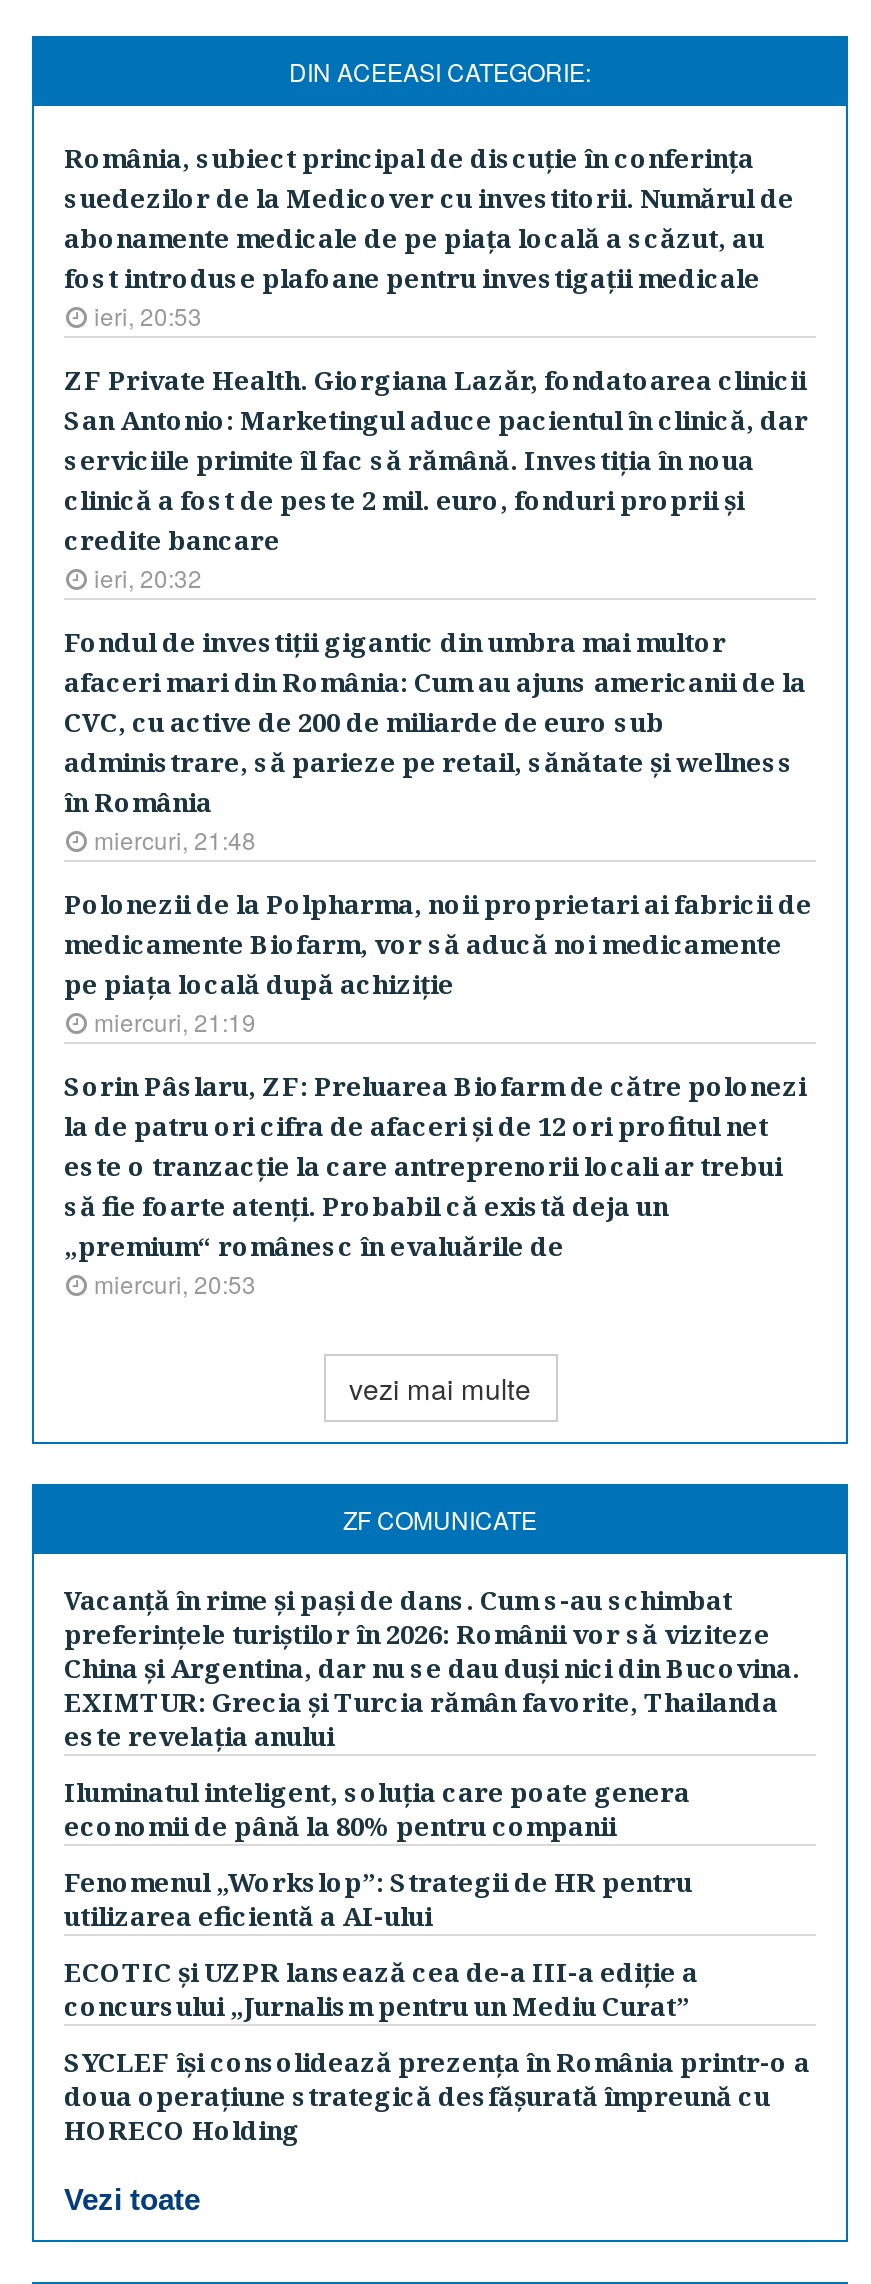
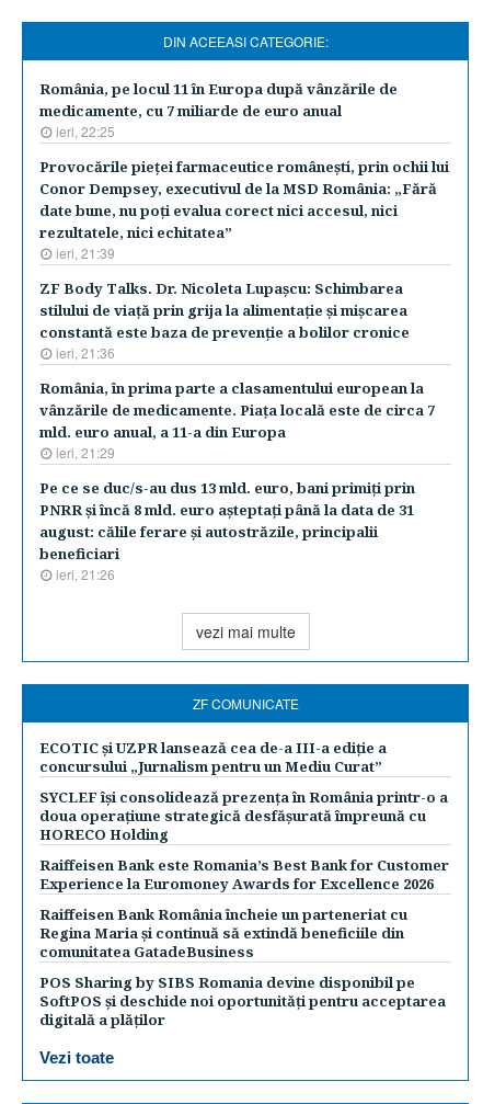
[64,140,794,332] România, subiect principal de discuţie în conferinţa | suedezilor de la Medicover cu investitorii. Numărul de | abonamente medicale de pe piaţa locală a scăzut, au | fost introduse plafoane pentru investigaţii medicale | ieri, 20:53 -> [39,79,398,140] România, pe locul 11 în Europa după vânzările de | medicamente, cu 7 miliarde de euro anual | ieri, 22:25
[64,362,808,594] ZF Private Health. Giorgiana Lazăr, fondatoarea clinicii | San Antonio: Marketingul aduce pacientul în clinică, dar | serviciile primite îl fac să rămână. Investiţia în noua | clinică a fost de peste 2 mil. euro, fonduri proprii şi | credite bancare | ieri, 20:32 -> [39,157,449,262] Provocările pieţei farmaceutice româneşti, prin ochii lui | Conor Dempsey, executivul de la MSD România: „Fără | date bune, nu poţi evalua corect nici accesul, nici | rezultatele, nici echitatea” | ieri, 21:39
[64,624,806,856] Fondul de investiţii gigantic din umbra mai multor | afaceri mari din România: Cum au ajuns americanii de la | CVC, cu active de 200 de miliarde de euro sub | administrare, să parieze pe retail, sănătate şi wellness | în România | miercuri, 21:48 -> [39,278,410,362] ZF Body Talks. Dr. Nicoleta Lupaşcu: Schimbarea | stilului de viaţă prin grija la alimentaţie şi mişcarea | constantă este baza de prevenţie a bolilor cronice | ieri, 21:36
[64,886,812,1038] Polonezii de la Polpharma, noii proprietari ai fabricii de | medicamente Biofarm, vor să aducă noi medicamente | pe piaţa locală după achiziţie | miercuri, 21:19 -> [39,378,435,462] România, în prima parte a clasamentului european la | vânzările de medicamente. Piaţa locală este de circa 7 | mld. euro anual, a 11-a din Europa | ieri, 21:29
[64,1068,806,1300] Sorin Pâslaru, ZF: Preluarea Biofarm de către polonezi | la de patru ori cifra de afaceri şi de 12 ori profitul net | este o tranzacţie la care antreprenorii locali ar trebui | să fie foarte atenţi. Probabil că există deja un | „premium“ românesc în evaluările de | miercuri, 20:53 -> [39,478,415,583] Pe ce se duc/s-au dus 13 mld. euro, bani primiţi prin | PNRR şi încă 8 mld. euro aşteptaţi până la data de 31 | august: călile ferare şi autostrăzile, principalii | beneficiari | ieri, 21:26
[64,1582,800,1934] Vacanță în rime și pași de dans. Cum s-au schimbat | preferințele turiștilor în 2026: Românii vor să viziteze | China și Argentina, dar nu se dau duși nici din Bucovina. | EXIMTUR: Grecia și Turcia rămân favorite, Thailanda | este revelația anului | Iluminatul inteligent, soluția care poate genera | economii de până la 80% pentru companii | Fenomenul „Workslop”: Strategii de HR pentru | utilizarea eficientă a AI-ului -> none
moved [64,1954,810,2148] -> [39,738,448,844]: ECOTIC și UZPR lansează cea de-a III-a ediție a | concursului „Jurnalism pentru un Mediu Curat” | SYCLEF își consolidează prezența în România printr-o a | doua operațiune strategică desfășurată împreună cu | HORECO Holding
none -> [39,855,449,1029] Raiffeisen Bank este Romania’s Best Bank for Customer | Experience la Euromoney Awards for Excellence 2026 | Raiffeisen Bank România încheie un parteneriat cu | Regina Maria și continuă să extindă beneficiile din | comunitatea GatadeBusiness | POS Sharing by SIBS Romania devine disponibil pe | SoftPOS și deschide noi oportunități pentru acceptarea | digitală a plăților

